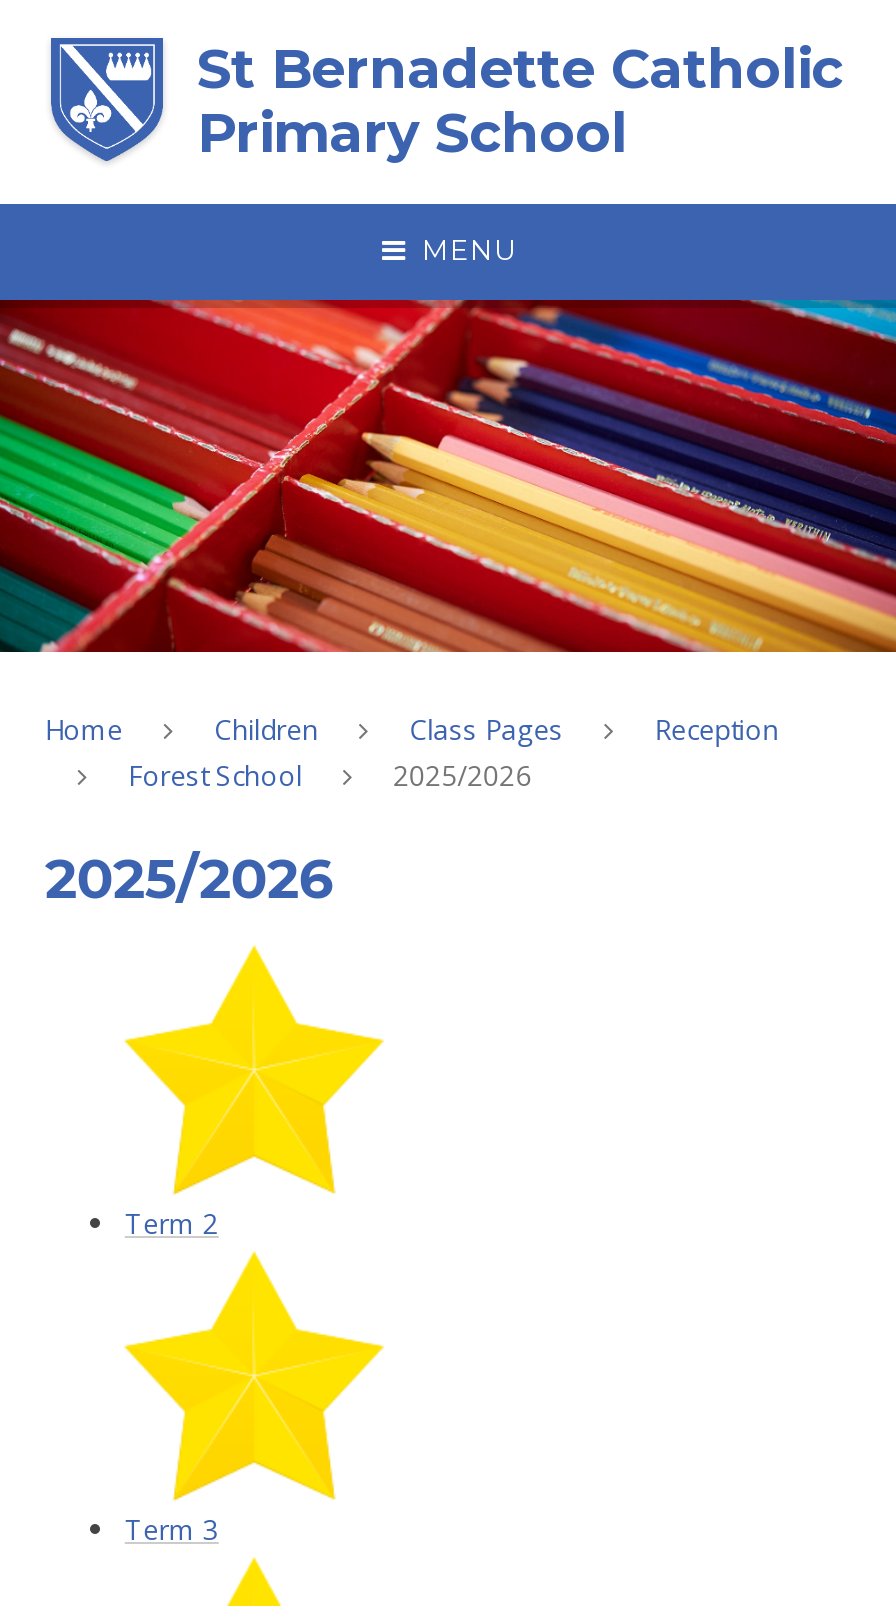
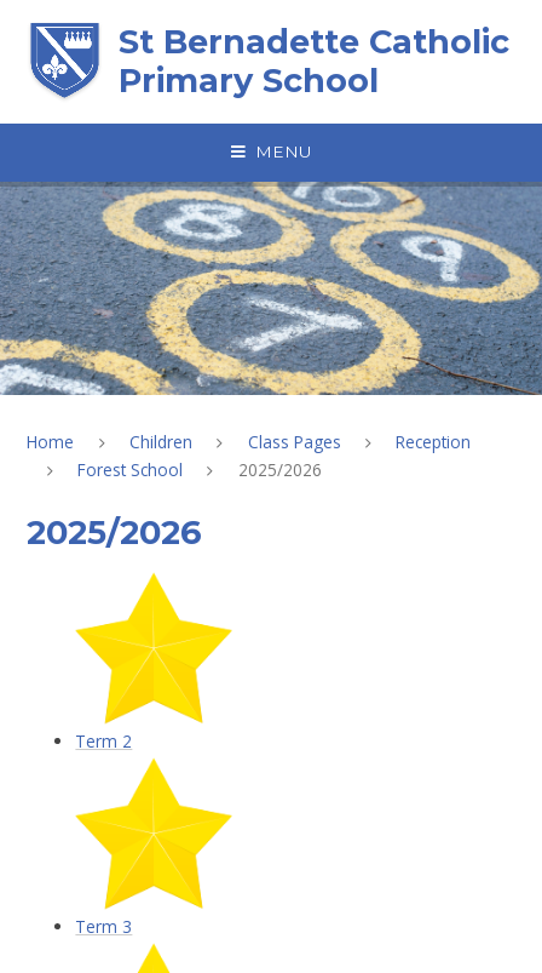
[6,298,890,654] [image] -> [4,181,538,396] [image]

